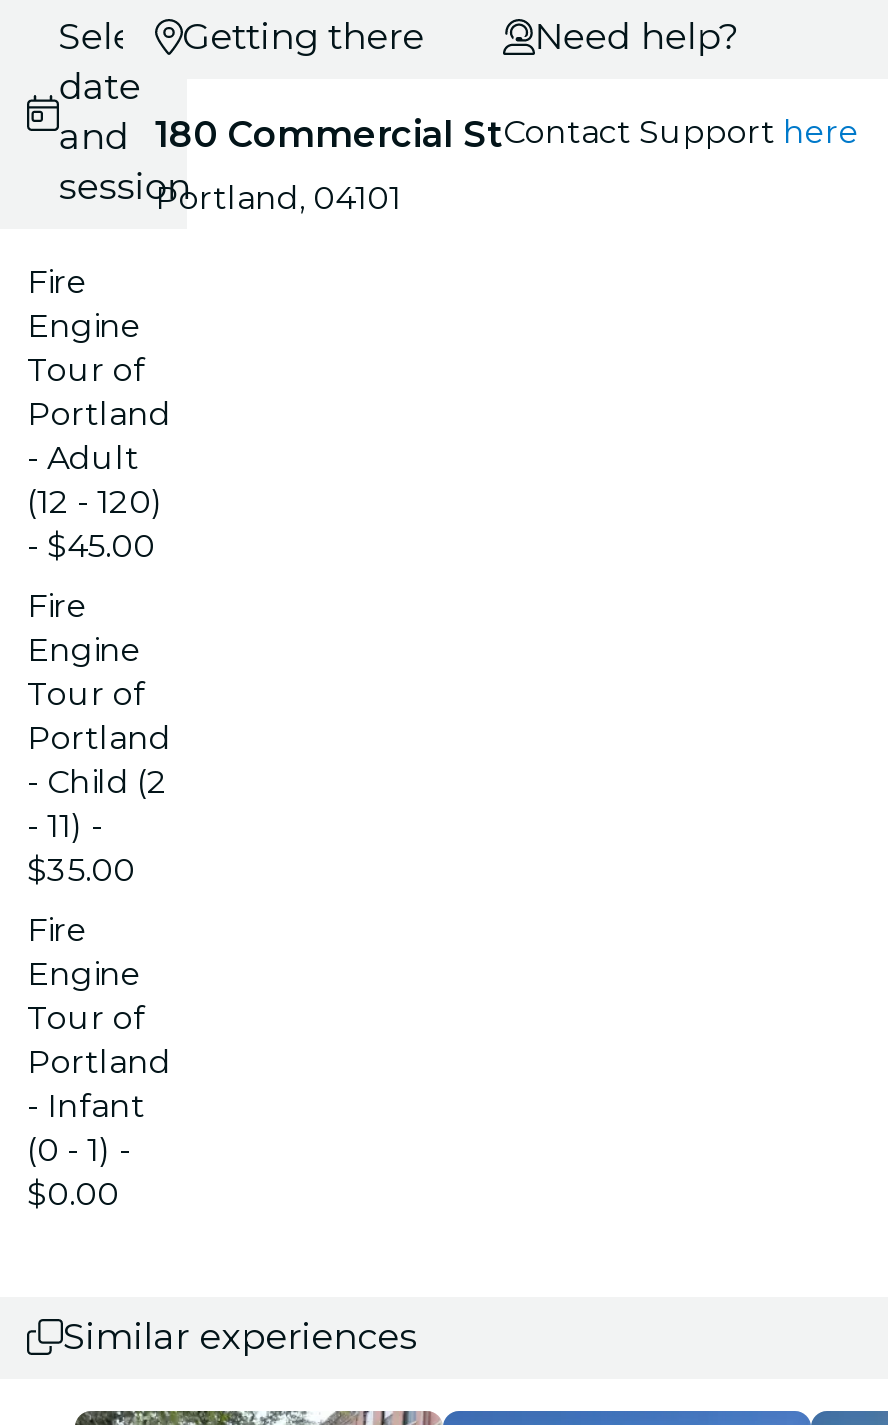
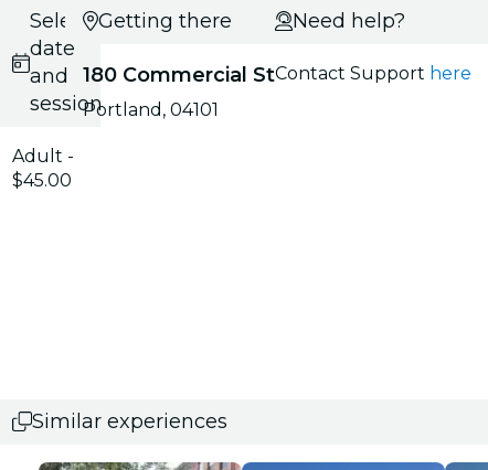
[27,262,171,1212] Fire | Engine | Tour of | Portland | - Adult | (12 - 120) | - $45.00 | Fire | Engine | Tour of | Portland | - Child (2 | - 11) - | $35.00 | Fire | Engine | Tour of | Portland | - Infant | (0 - 1) - | $0.00 -> [12,145,74,191] Adult - | $45.00

